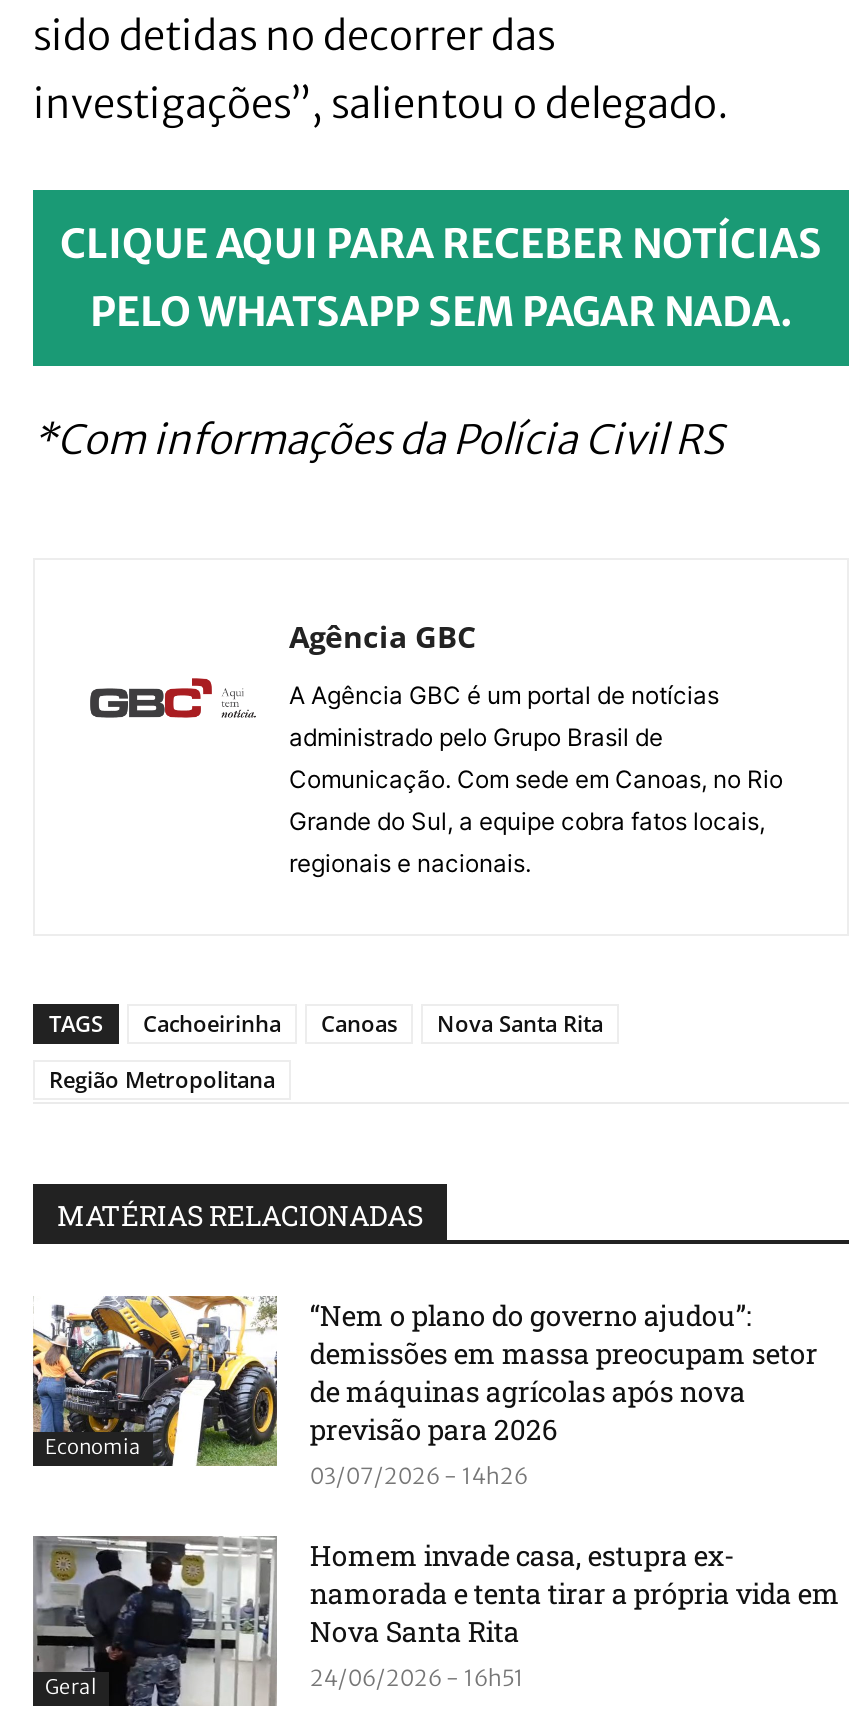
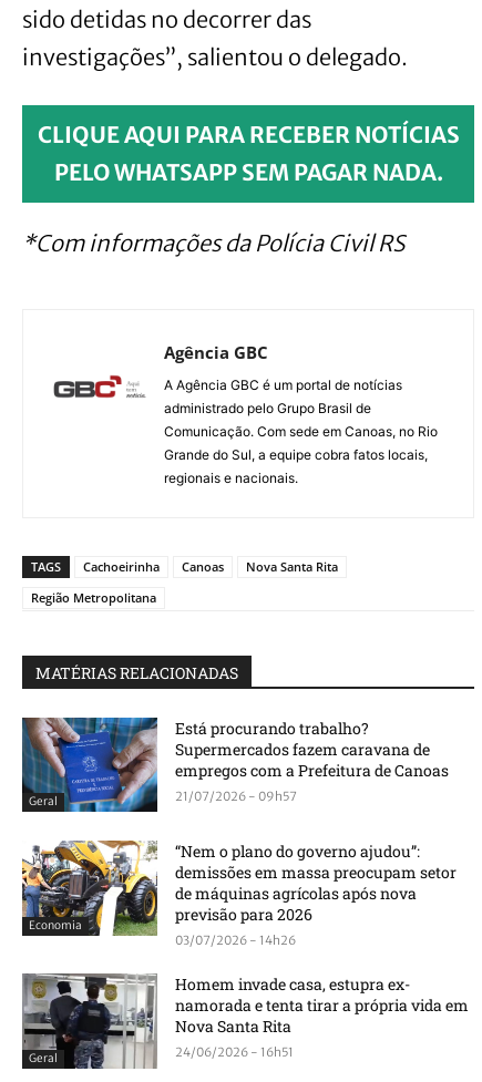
none -> [21,717,158,813] [image] | Geral
none -> [176,717,449,804] Está procurando trabalho? | Supermercados fazem caravana de | empregos com a Prefeitura de Canoas | 21/07/2026 - 09h57

